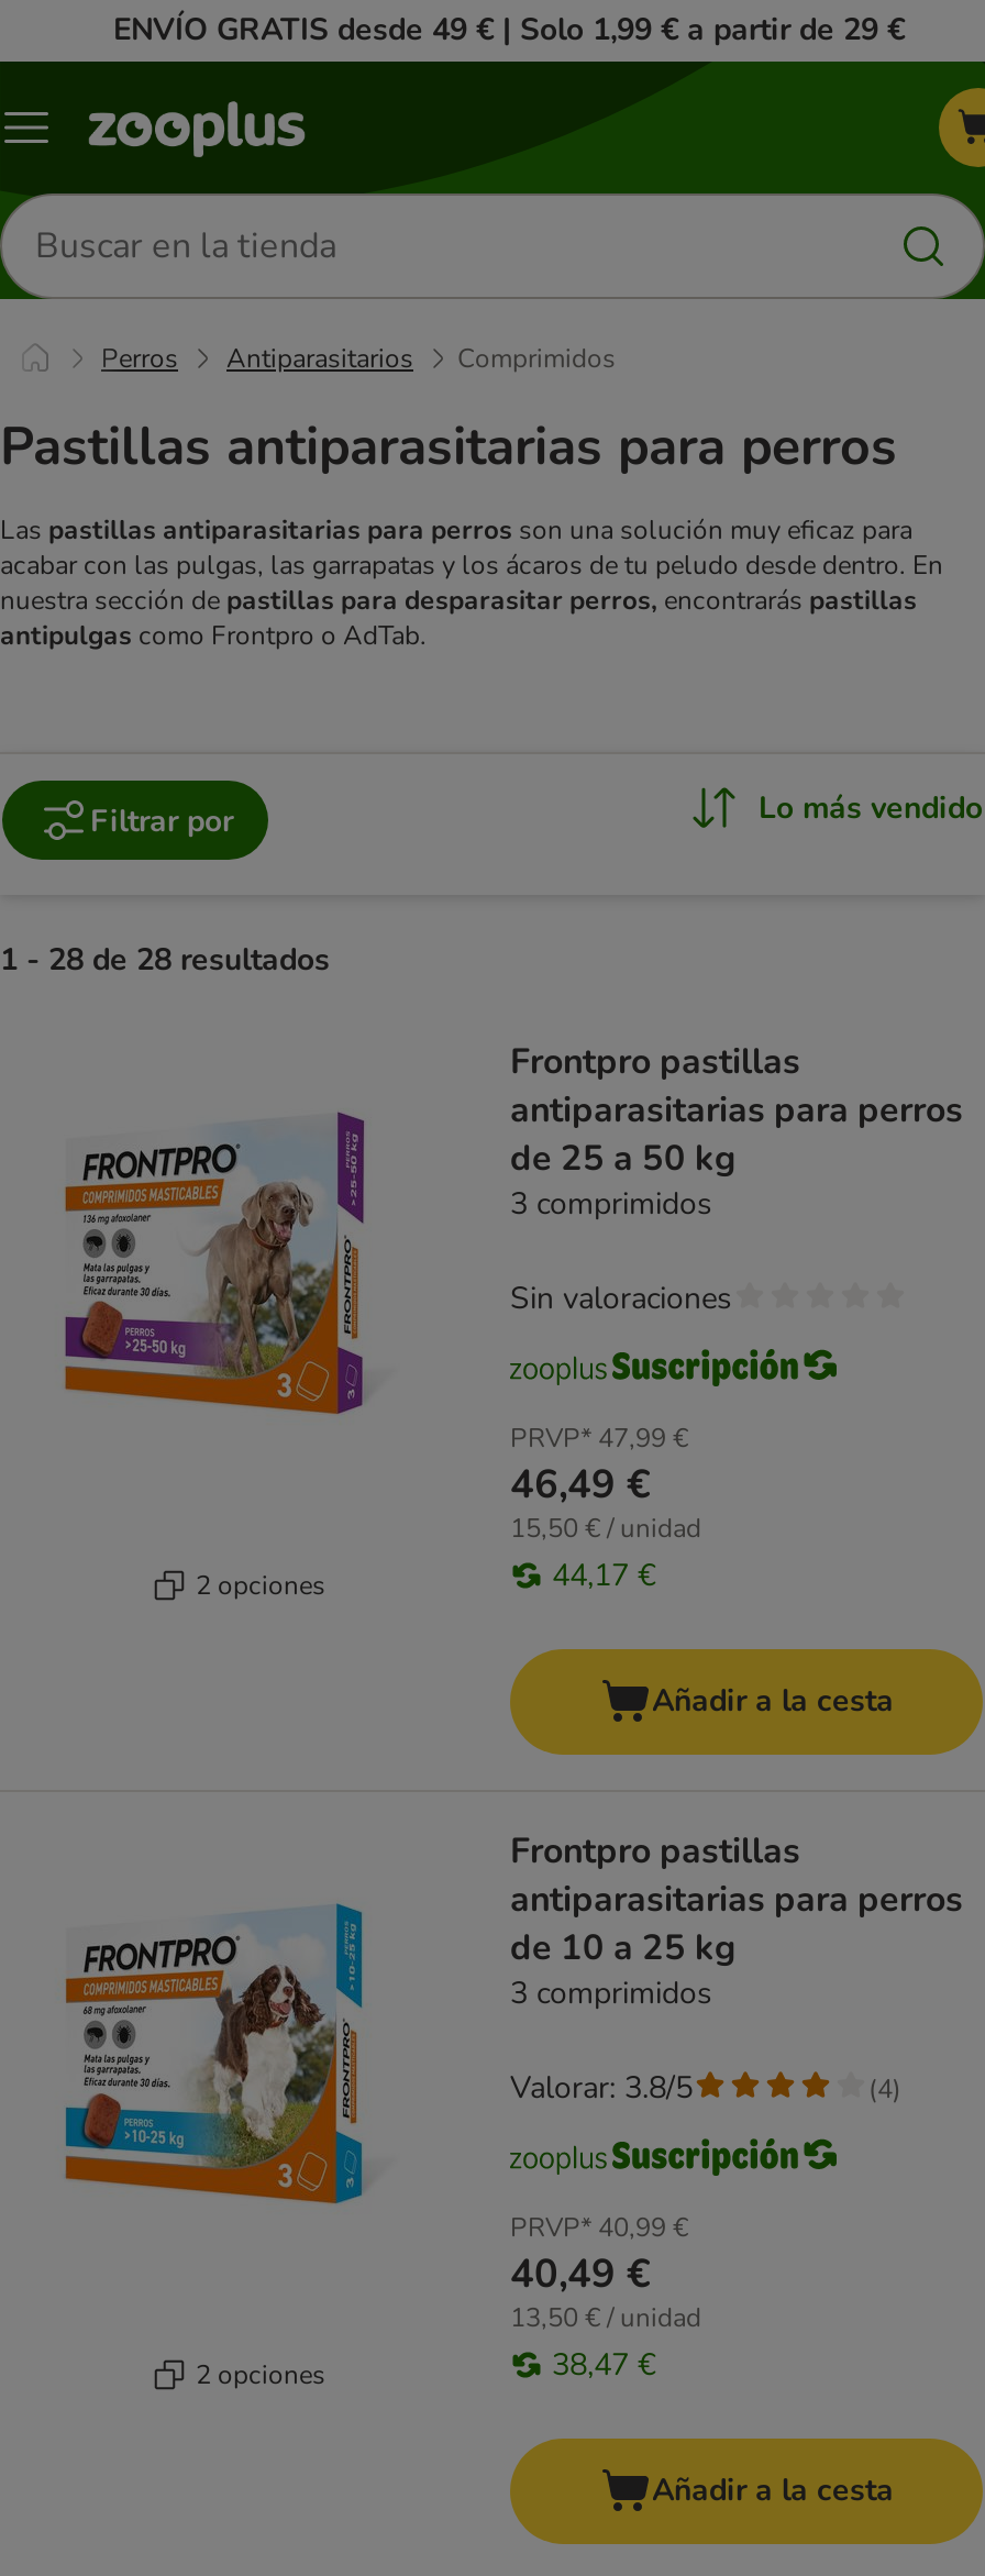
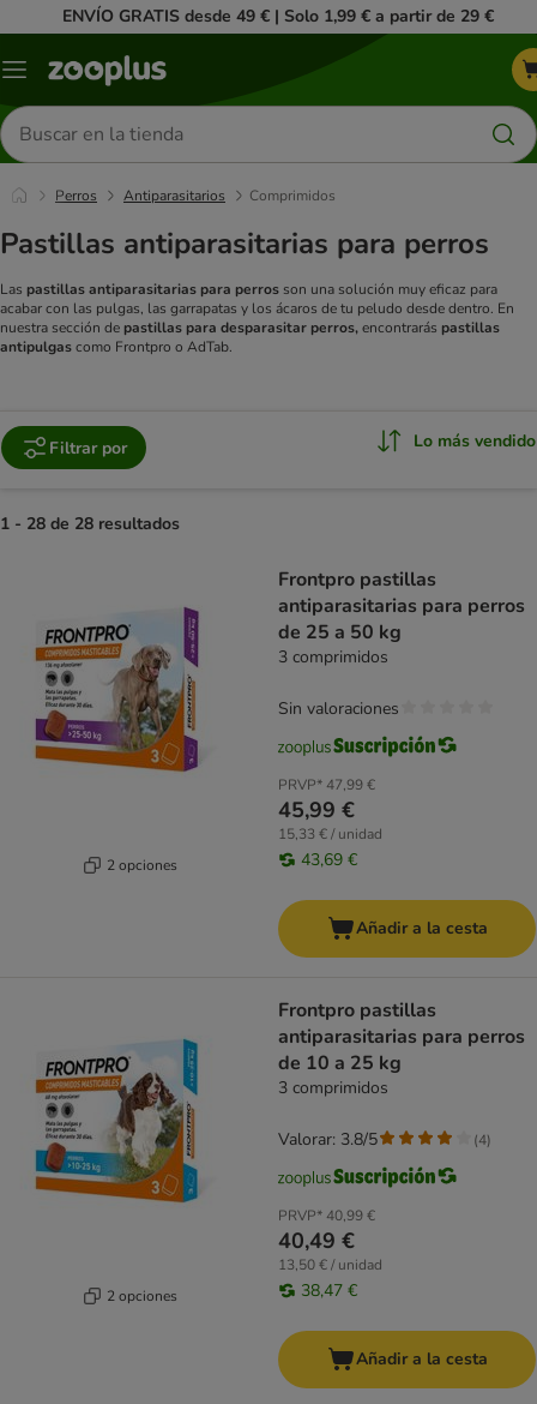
[510,1458,651,1511] 46,49 € -> [278,796,355,825] 45,99 €
[510,1511,701,1546] 15,50 € / unidad -> [278,825,382,844] 15,33 € / unidad
[552,1555,655,1597] 44,17 € -> [301,849,357,871] 43,69 €

